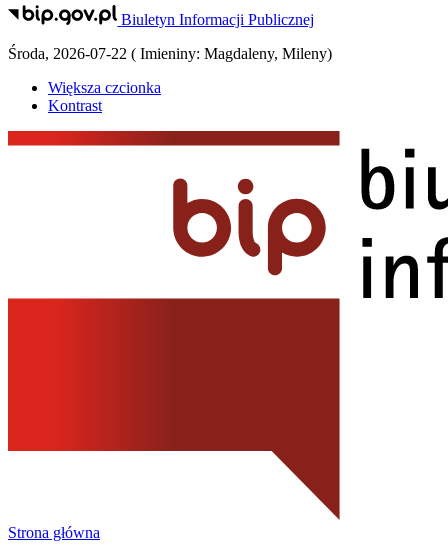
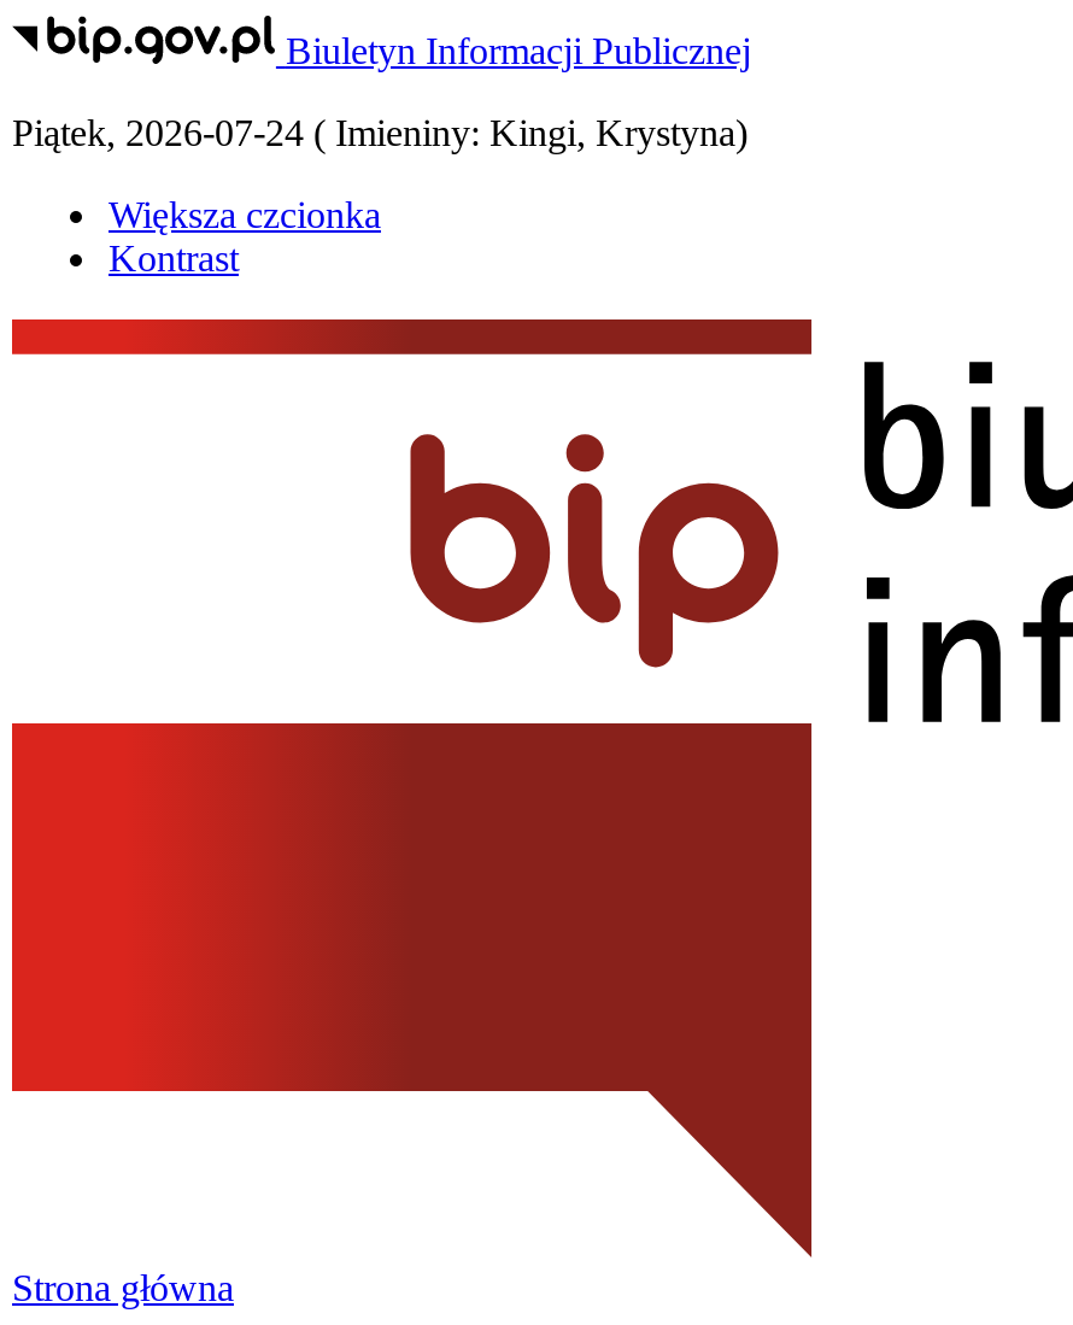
[8,45,332,62] Środa, 2026-07-22 (Imieniny: Magdaleny, Mileny) -> [12,113,747,154] Piątek, 2026-07-24 (Imieniny: Kingi, Krystyna)

